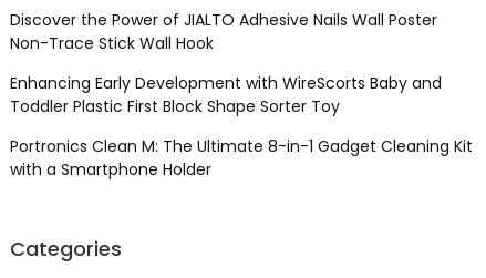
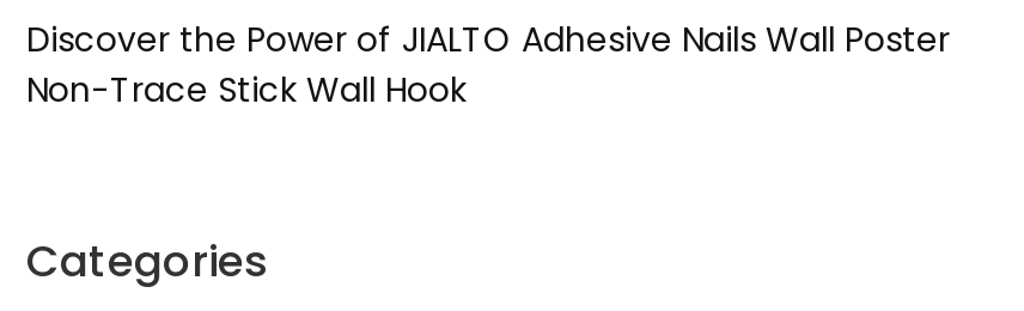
[10,72,473,181] Enhancing Early Development with WireScorts Baby and | Toddler Plastic First Block Shape Sorter Toy | Portronics Clean M: The Ultimate 8-in-1 Gadget Cleaning Kit | with a Smartphone Holder -> none

